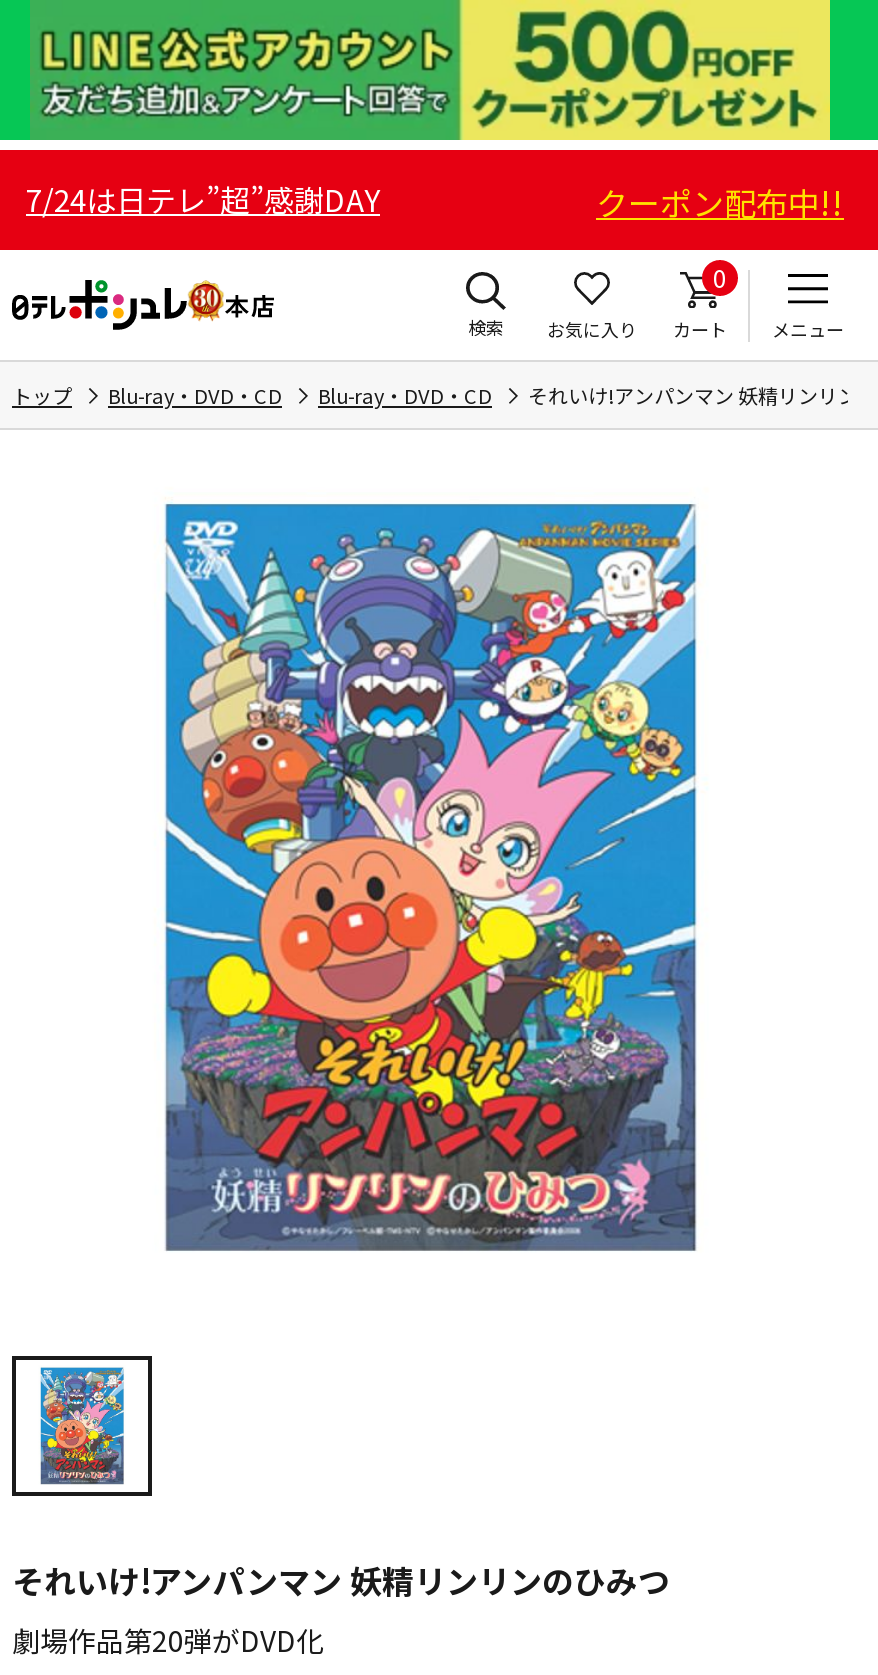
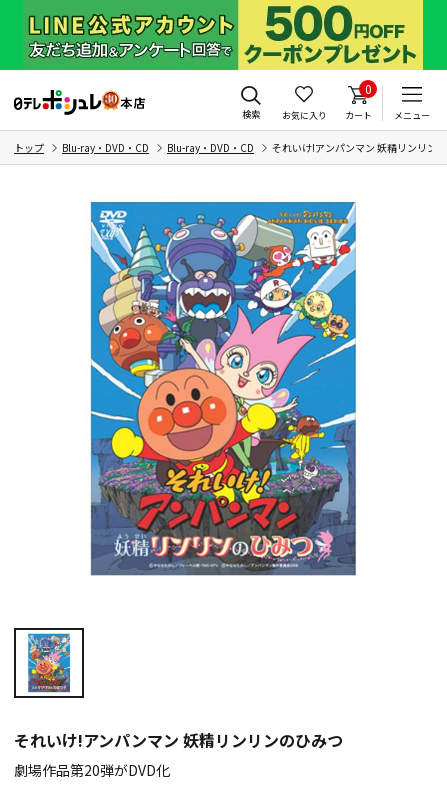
[26,178,844,226] 7/24は日テレ”超”感謝DAY | クーポン配布中!! -> none

